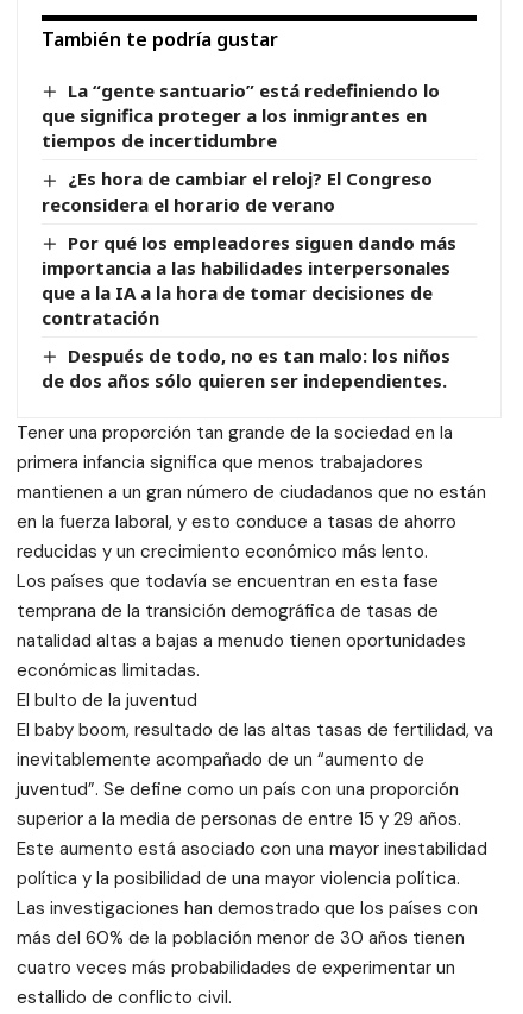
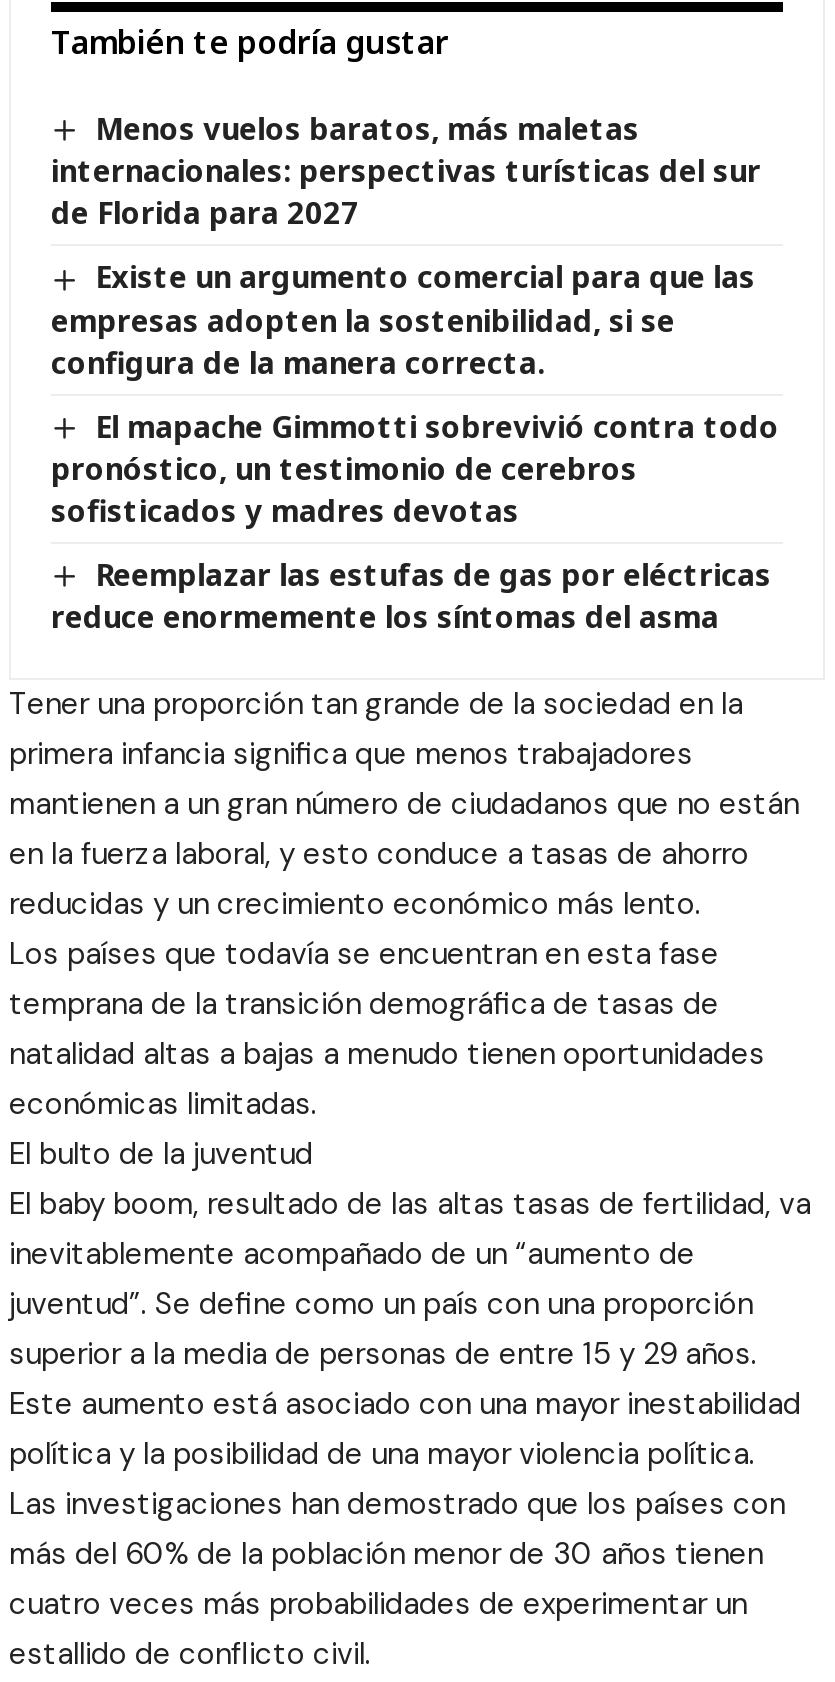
[42,78,440,152] La “gente santuario” está redefiniendo lo | que significa proteger a los inmigrantes en | tiempos de incertidumbre -> [51,108,761,232] Menos vuelos baratos, más maletas | internacionales: perspectivas turísticas del sur | de Florida para 2027
[42,167,433,216] ¿Es hora de cambiar el reloj? El Congreso | reconsidera el horario de verano -> [51,256,755,381] Existe un argumento comercial para que las | empresas adopten la sostenibilidad, si se | configura de la manera correcta.
[42,230,457,329] Por qué los empleadores siguen dando más | importancia a las habilidades interpersonales | que a la IA a la hora de tomar decisiones de | contratación -> [51,405,779,530] El mapache Gimmotti sobrevivió contra todo | pronóstico, un testimonio de cerebros | sofisticados y madres devotas
[42,344,451,393] Después de todo, no es tan malo: los niños | de dos años sólo quieren ser independientes. -> [51,554,771,637] Reemplazar las estufas de gas por eléctricas | reduce enormemente los síntomas del asma

